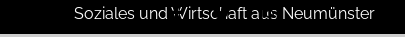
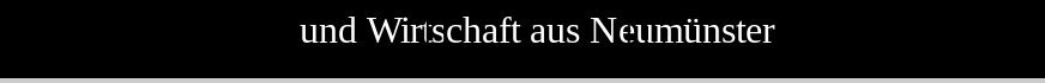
[73,4,374,23] Soziales und Wirtschaft aus Neumünster -> [300,9,774,50] und Wirtschaft aus Neumünster

